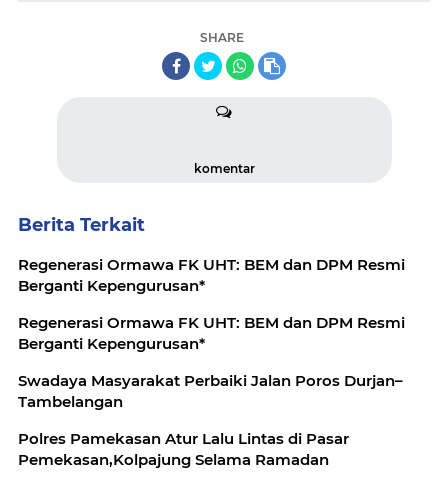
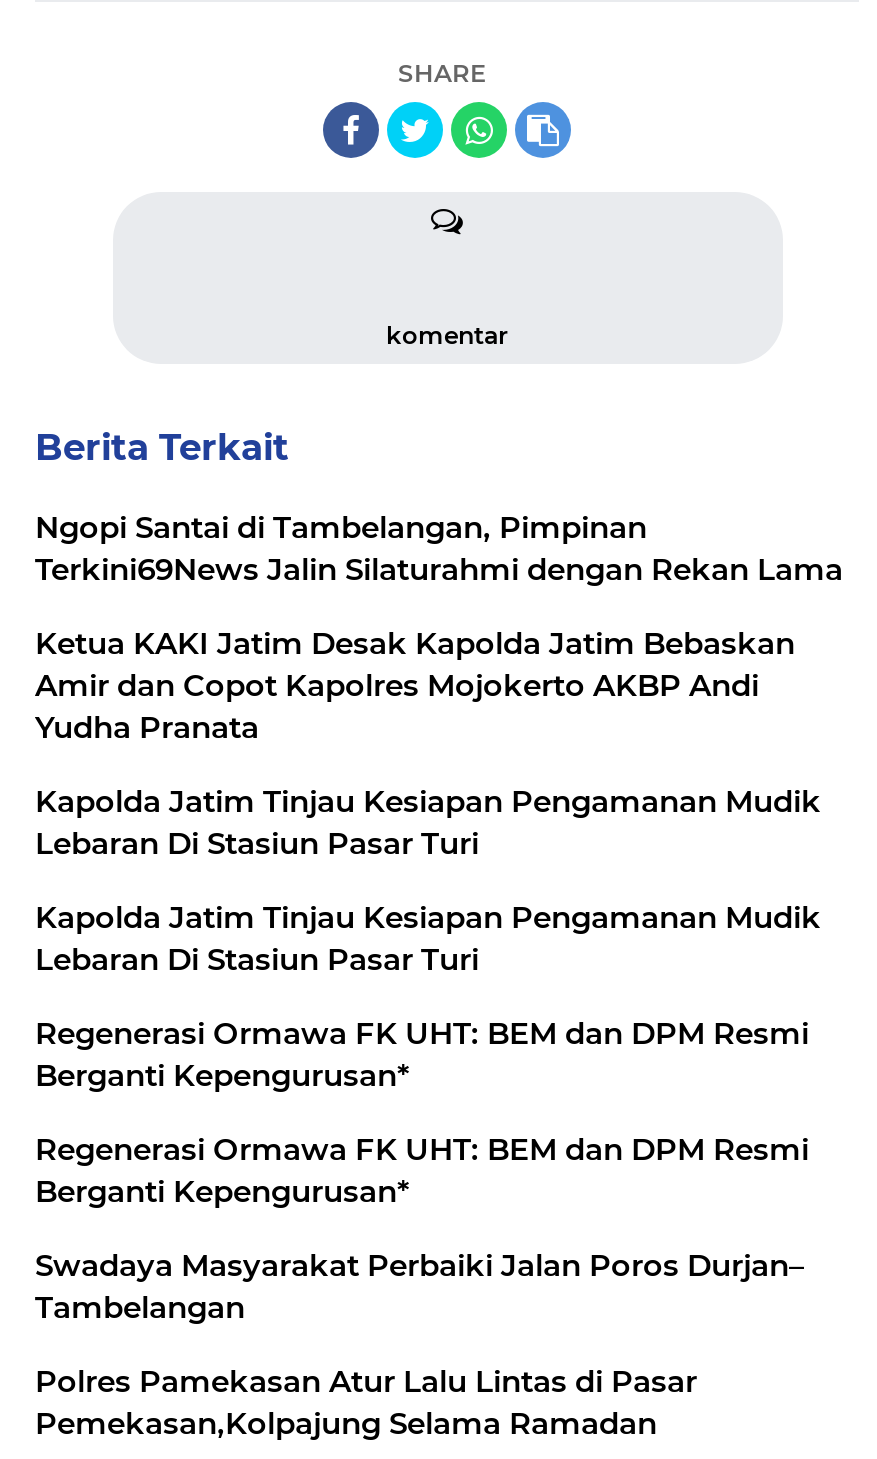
none -> [35,508,843,978] Ngopi Santai di Tambelangan, Pimpinan | Terkini69News Jalin Silaturahmi dengan Rekan Lama | Ketua KAKI Jatim Desak Kapolda Jatim Bebaskan | Amir dan Copot Kapolres Mojokerto AKBP Andi | Yudha Pranata | Kapolda Jatim Tinjau Kesiapan Pengamanan Mudik | Lebaran Di Stasiun Pasar Turi | Kapolda Jatim Tinjau Kesiapan Pengamanan Mudik | Lebaran Di Stasiun Pasar Turi

